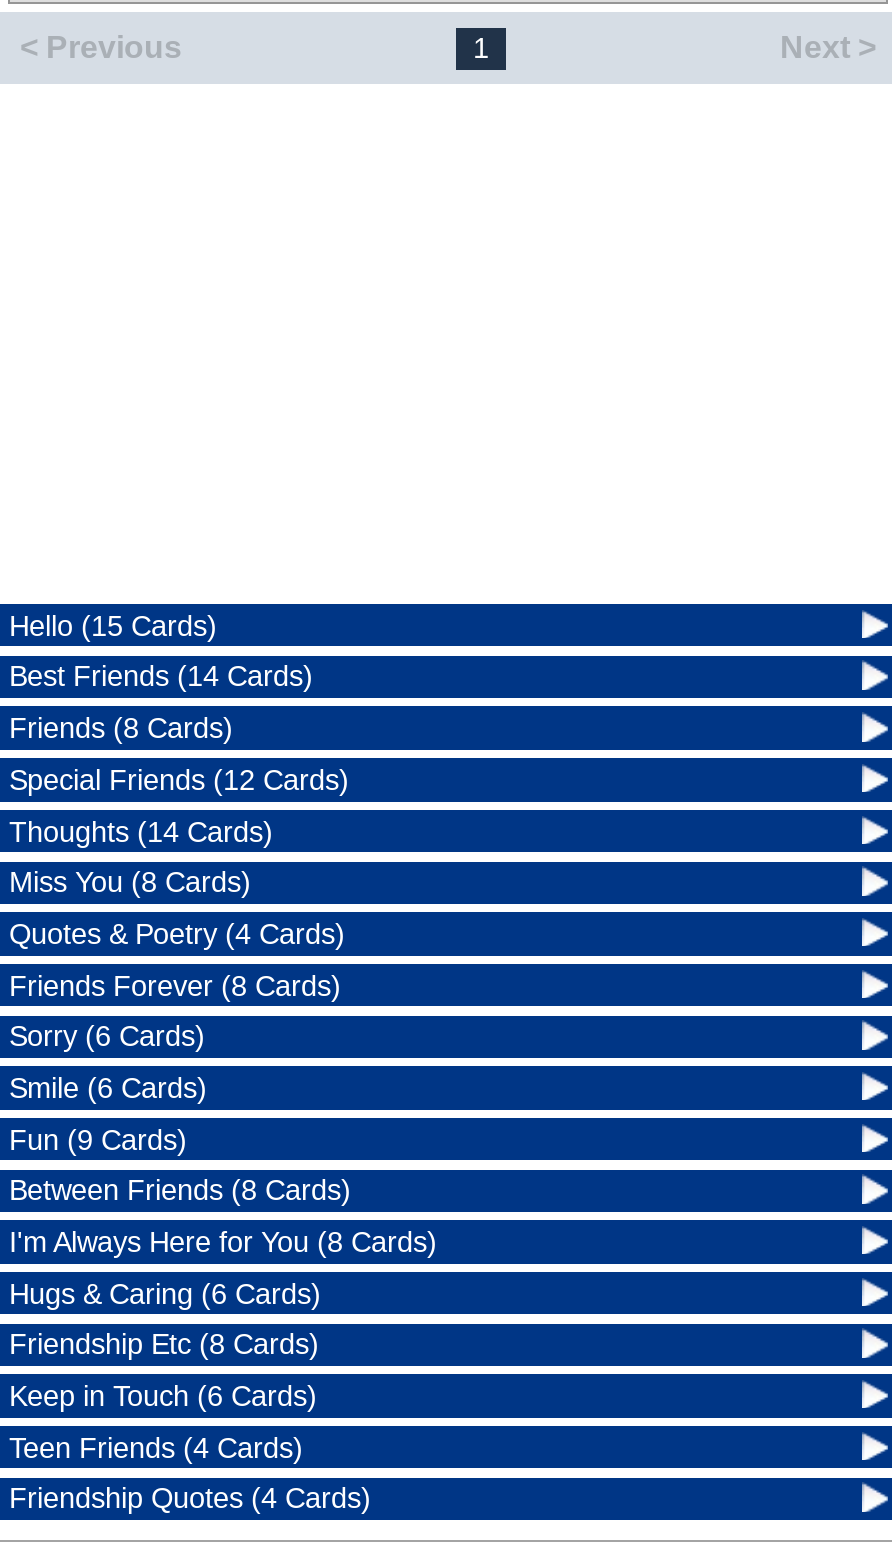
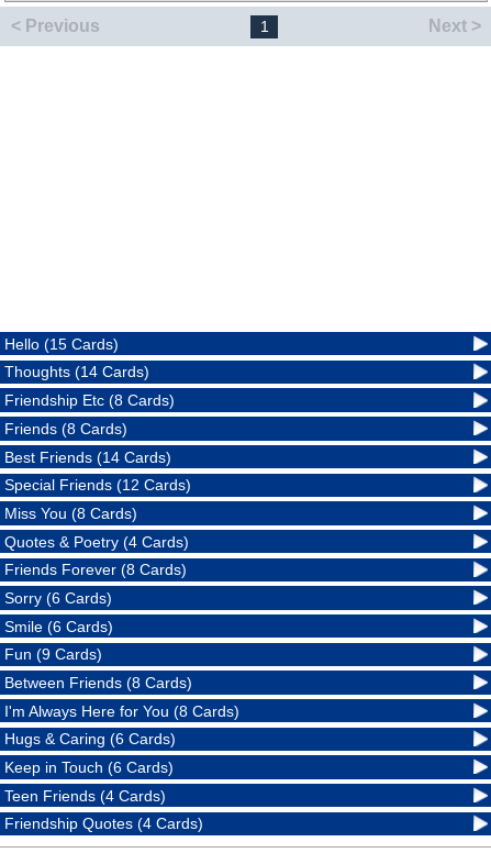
moved [9,661,349,796] -> [5,420,192,494]: Friends (8 Cards) | Best Friends (14 Cards) | Special Friends (12 Cards)
moved [9,815,273,847] -> [5,363,150,381]: Thoughts (14 Cards)
moved [9,866,437,1309] -> [5,504,240,748]: Miss You (8 Cards) | Quotes & Poetry (4 Cards) | Friends Forever (8 Cards) | ... | I'm Always Here for You (8 Cards) | Hugs & Caring (6 Cards)
moved [9,1329,319,1361] -> [5,391,175,409]: Friendship Etc (8 Cards)

